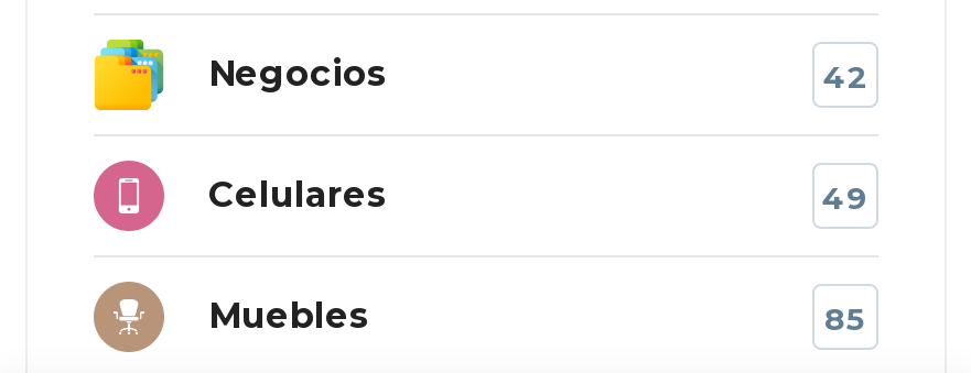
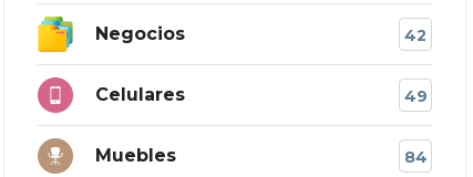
[824,299,866,338] 85 -> [404,147,427,167] 84

